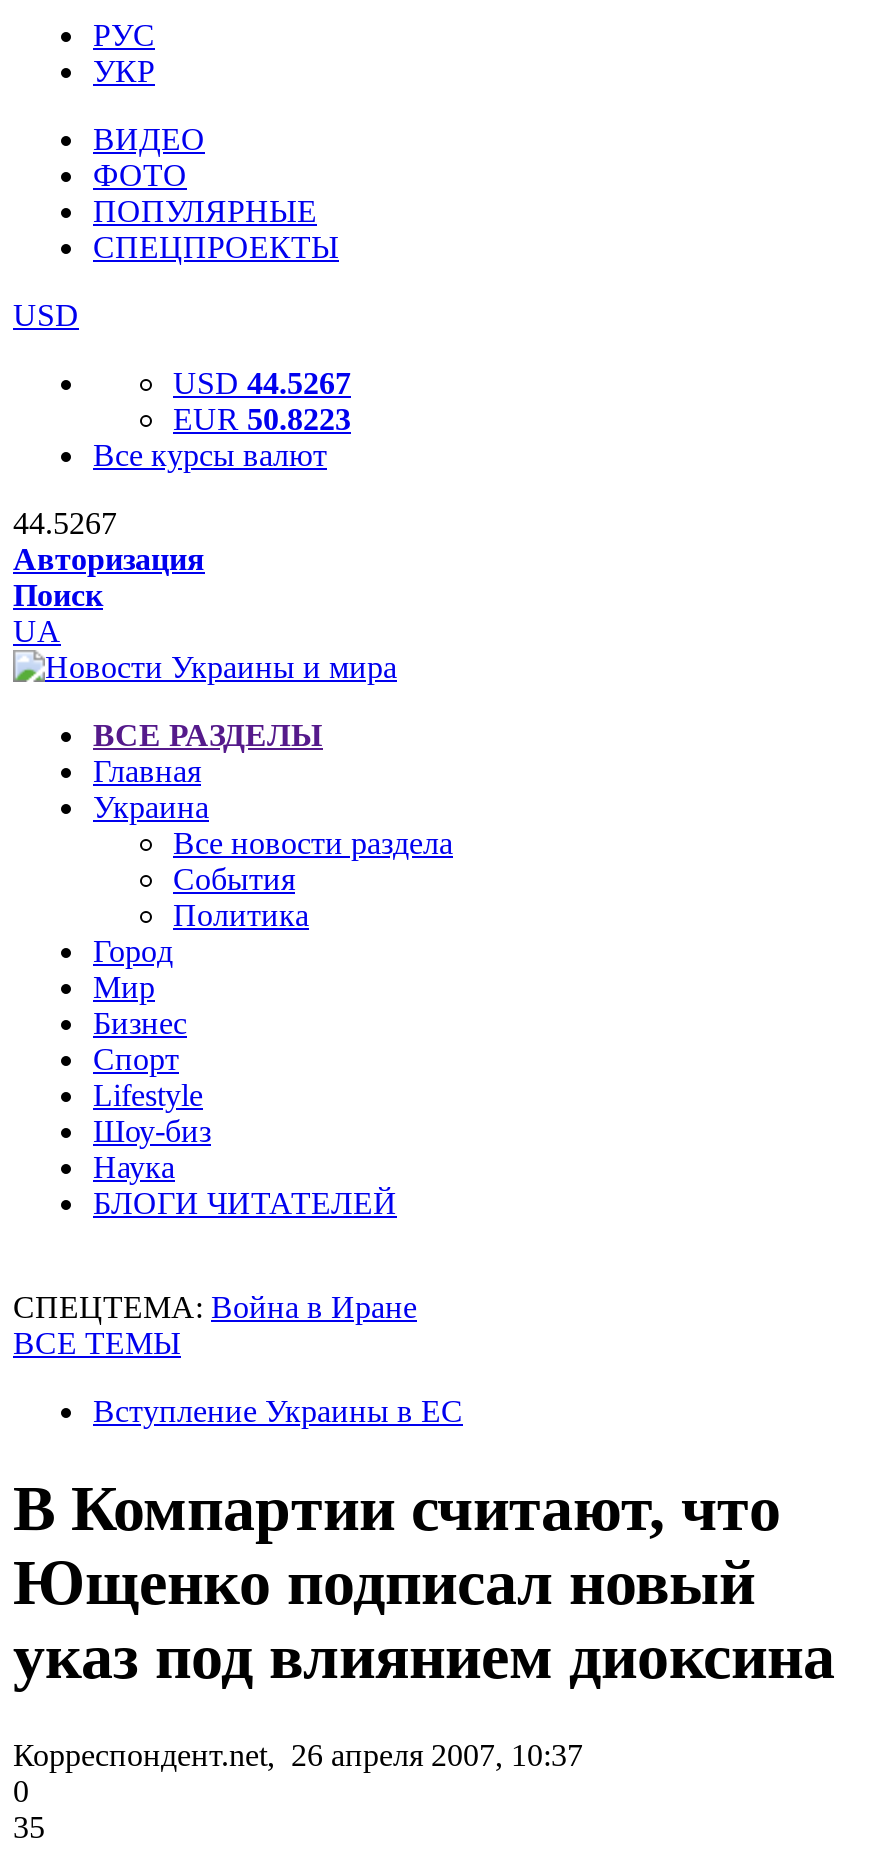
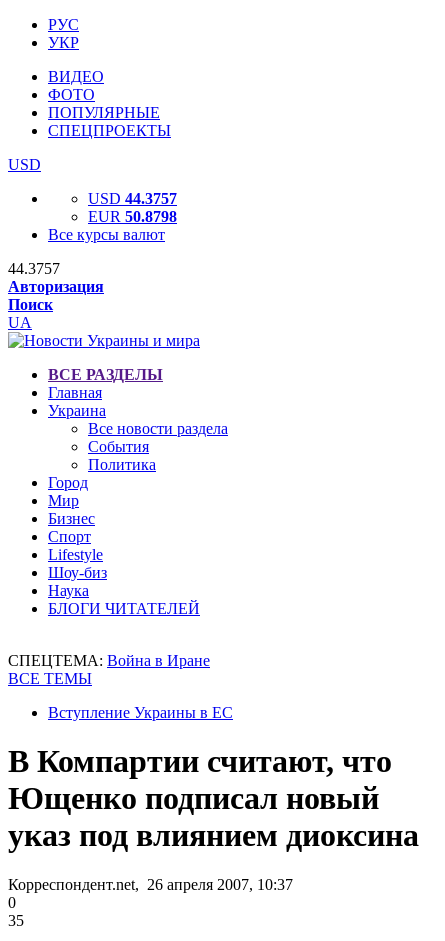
[173,366,351,400] USD 44.5267 -> [88,190,177,207] USD 44.3757
[173,402,351,436] EUR 50.8223 -> [88,208,177,225] EUR 50.8798
[13,506,117,540] 44.5267 -> [8,260,60,277] 44.3757

